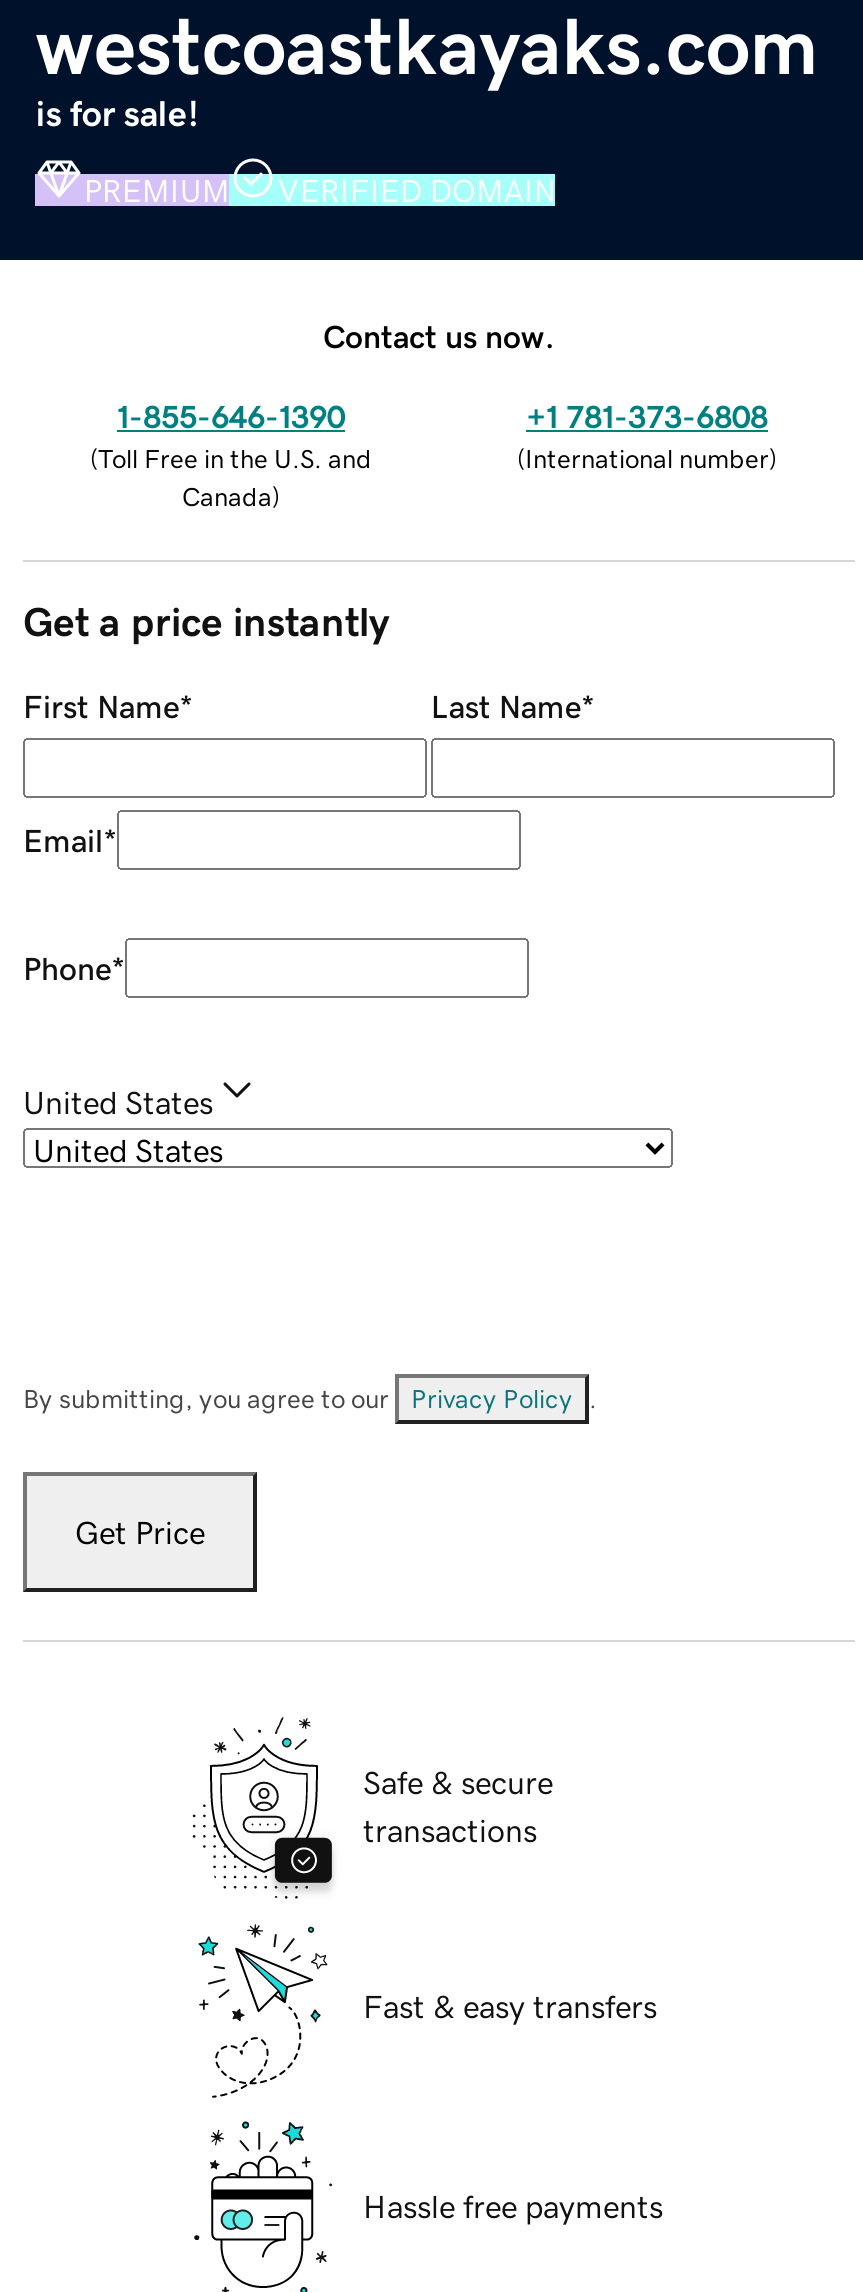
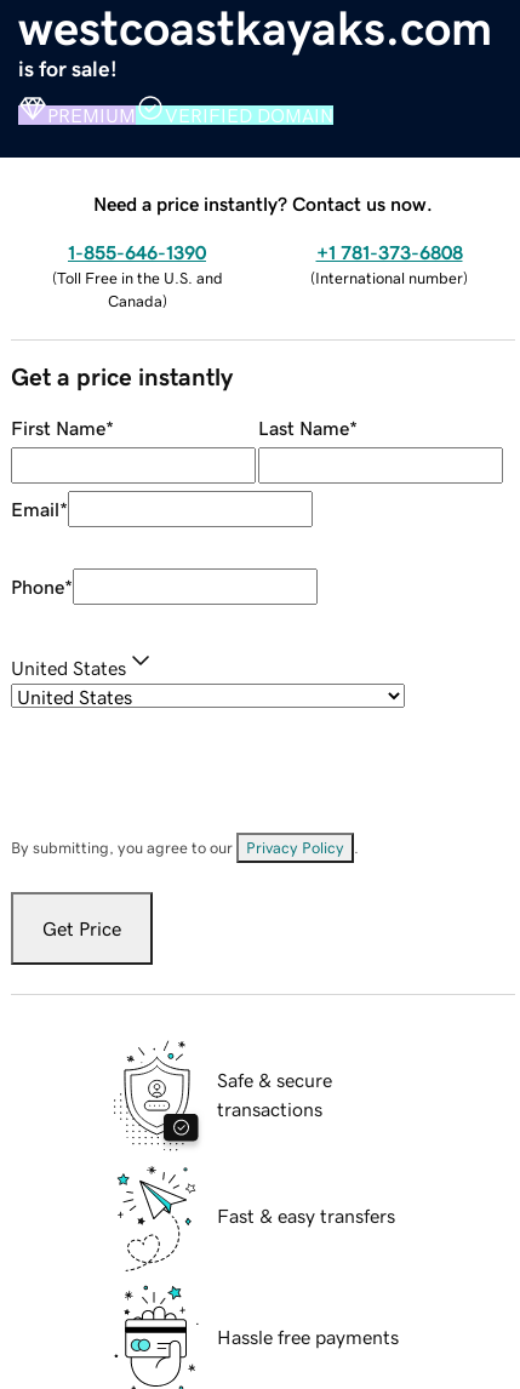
[323,319,555,351] Contact us now. -> [93,193,433,213] Need a price instantly? Contact us now.

